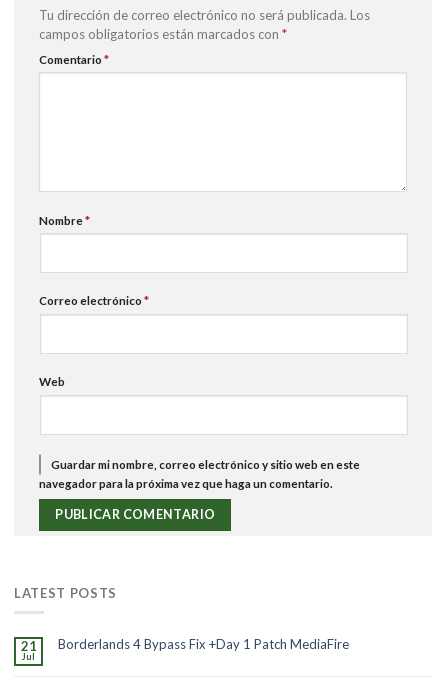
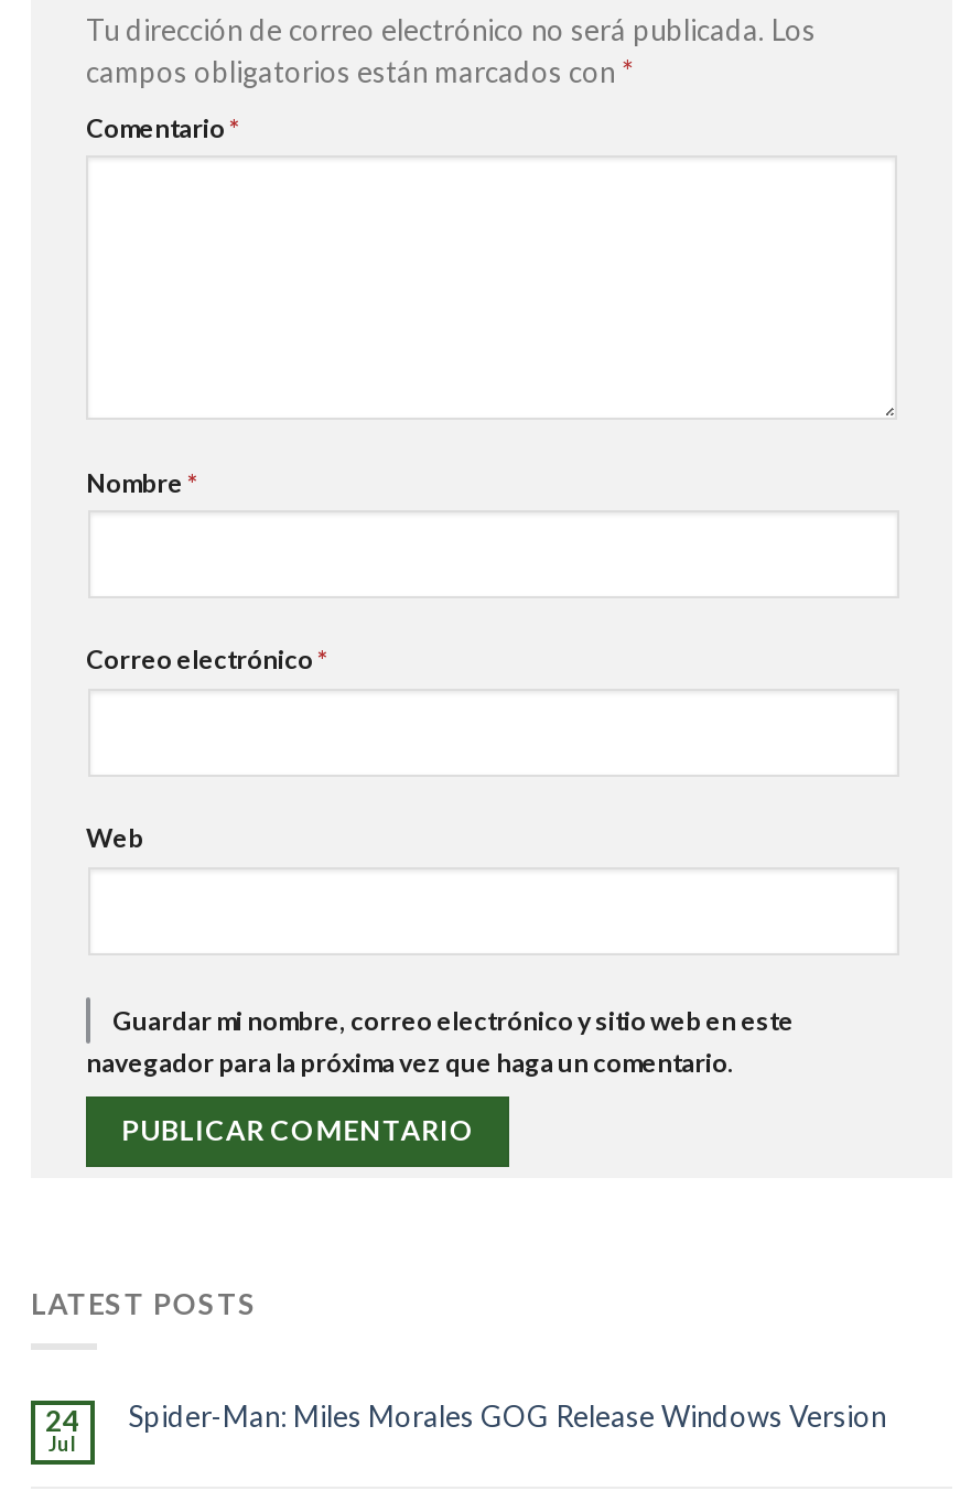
[20,638,36,654] 21 -> [45,1404,80,1439] 24
[58,636,349,652] Borderlands 4 Bypass Fix +Day 1 Patch MediaFire -> [128,1399,886,1434] Spider-Man: Miles Morales GOG Release Windows Version

